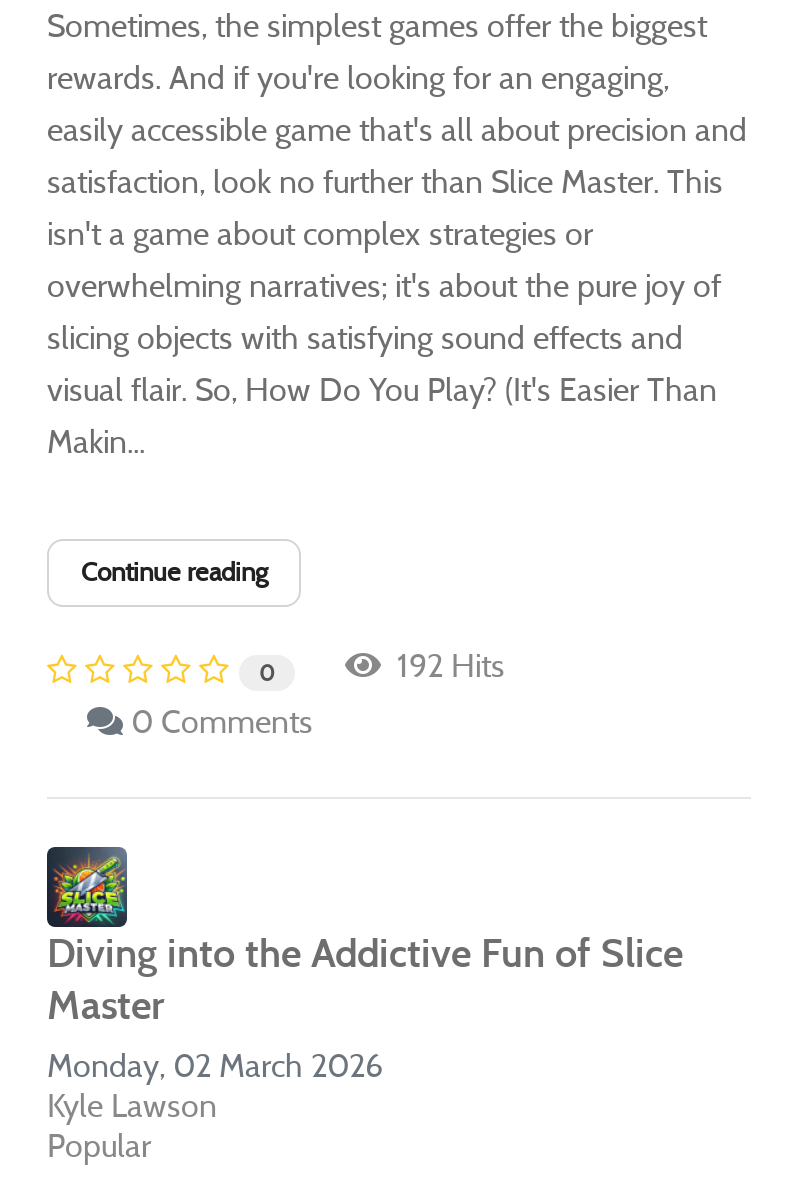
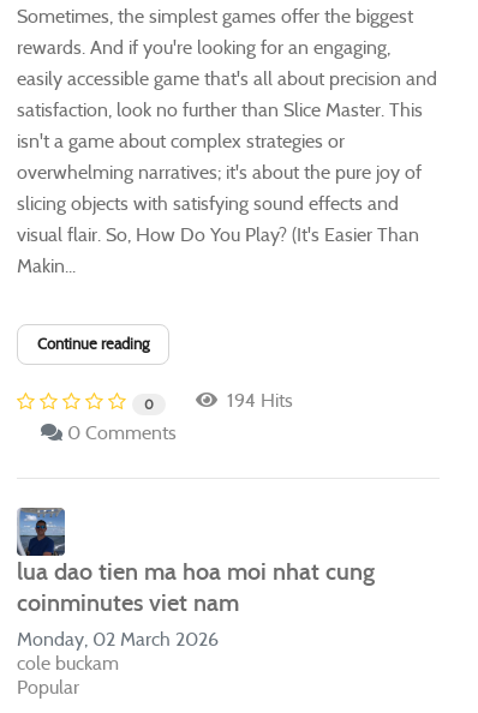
[381,647,505,685] 192 Hits -> [217,388,293,411] 194 Hits
[45,846,683,1028] [image] | Diving into the Addictive Fun of Slice | Master -> [16,507,375,617] [image] | lua dao tien ma hoa moi nhat cung | coinminutes viet nam
[47,1086,217,1124] Kyle Lawson -> [17,652,119,675] cole buckam

